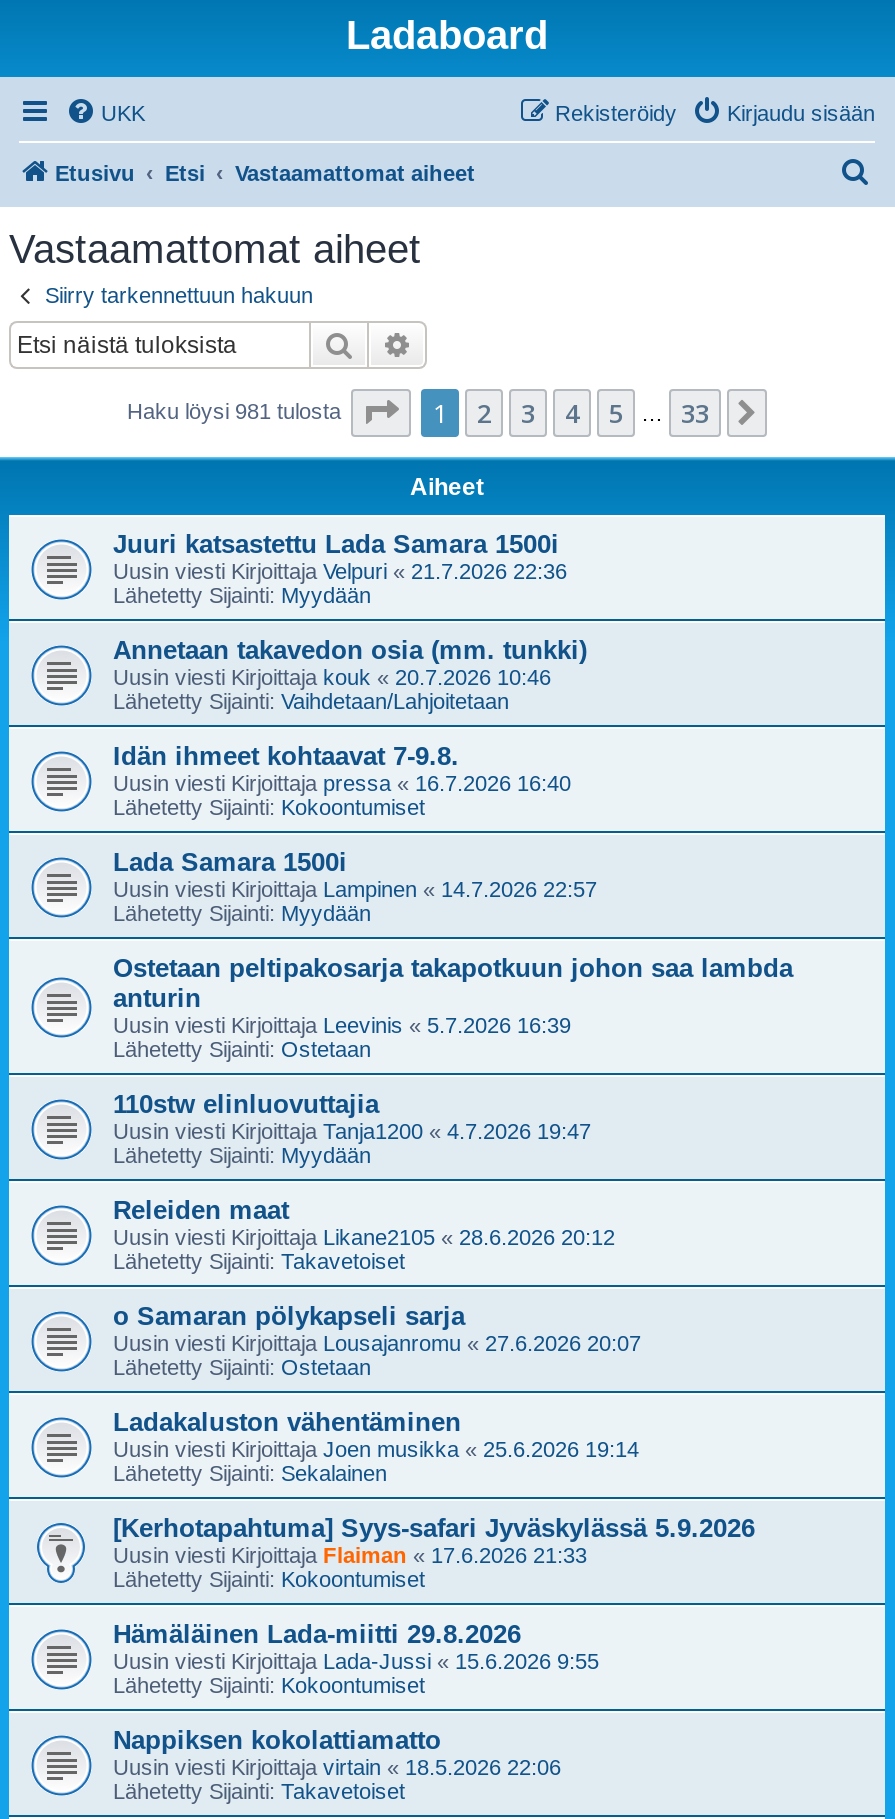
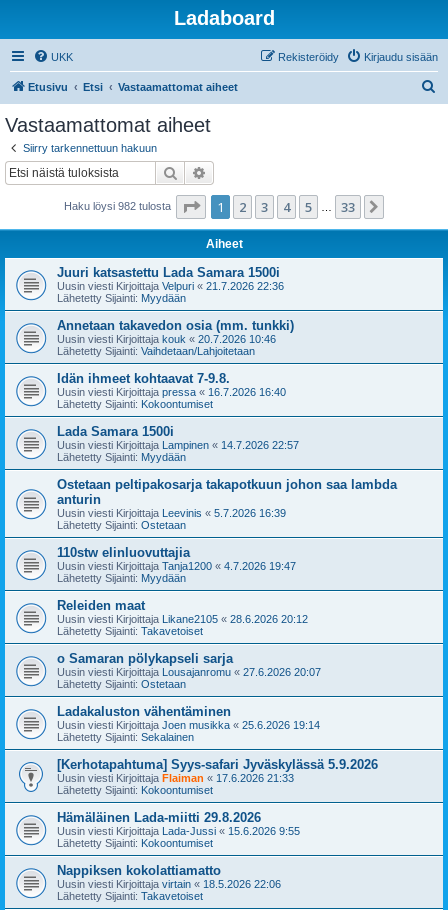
[127,398,347,422] Haku löysi 981 tulosta -> [64,199,174,211] Haku löysi 982 tulosta

